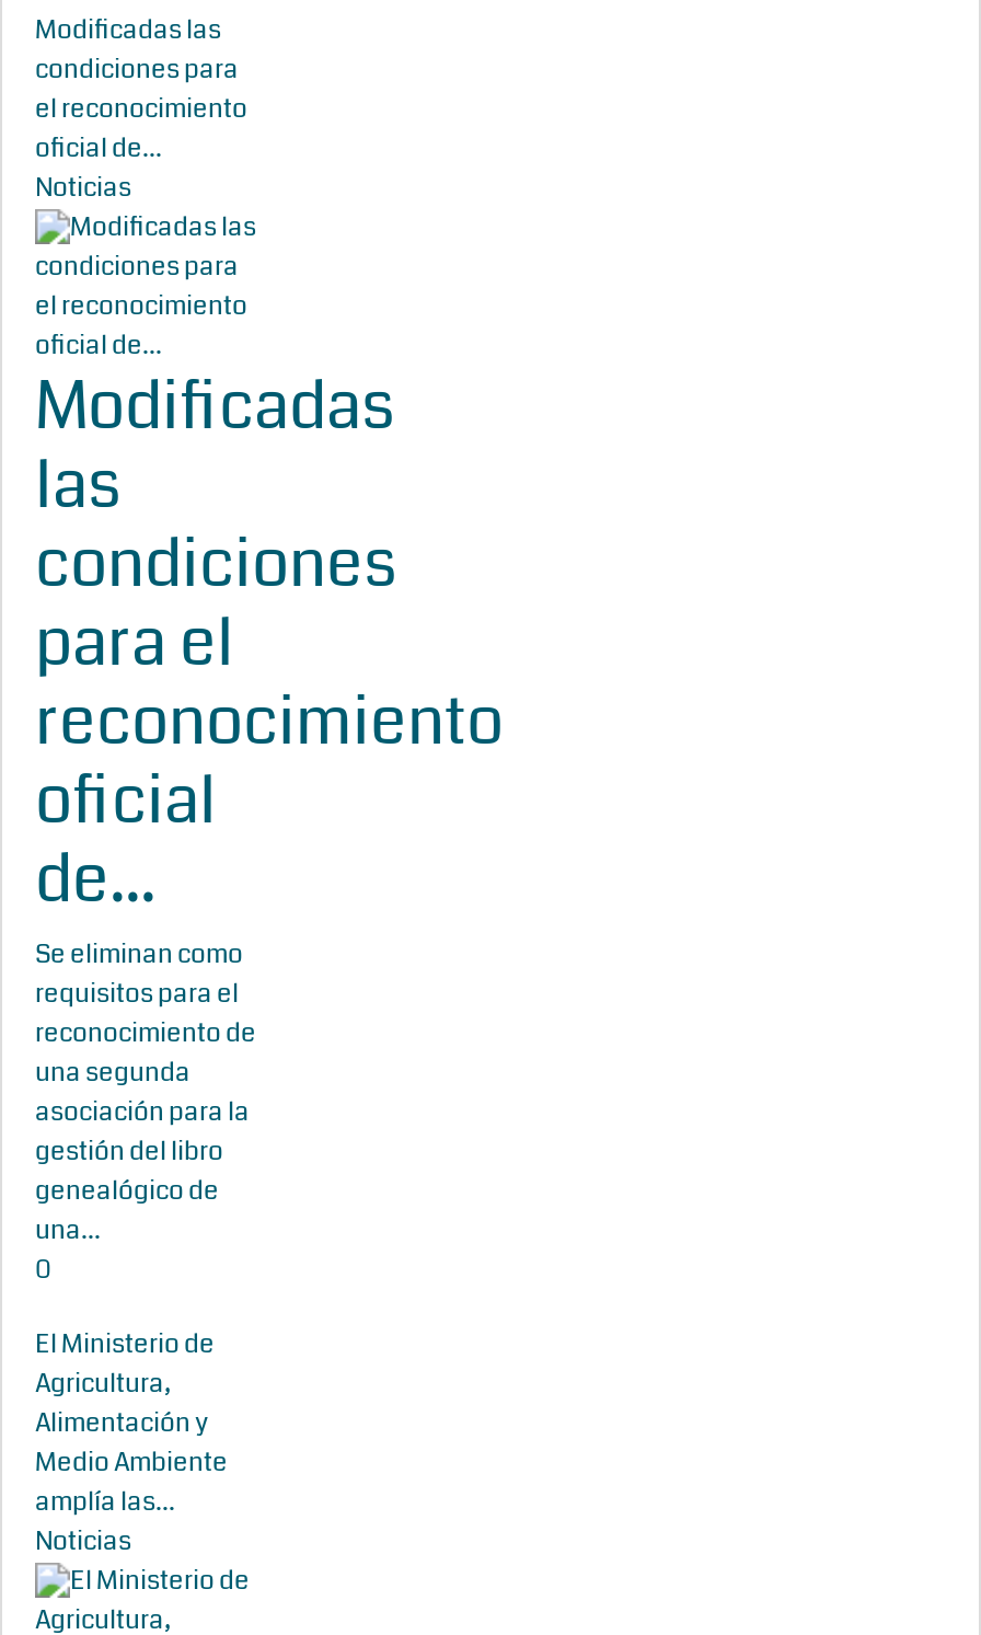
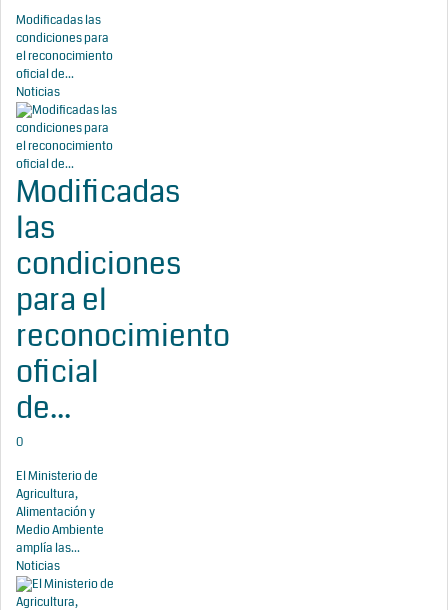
[35,936,256,1250] Se eliminan como | requisitos para el | reconocimiento de | una segunda | asociación para la | gestión del libro | genealógico de | una... -> none

